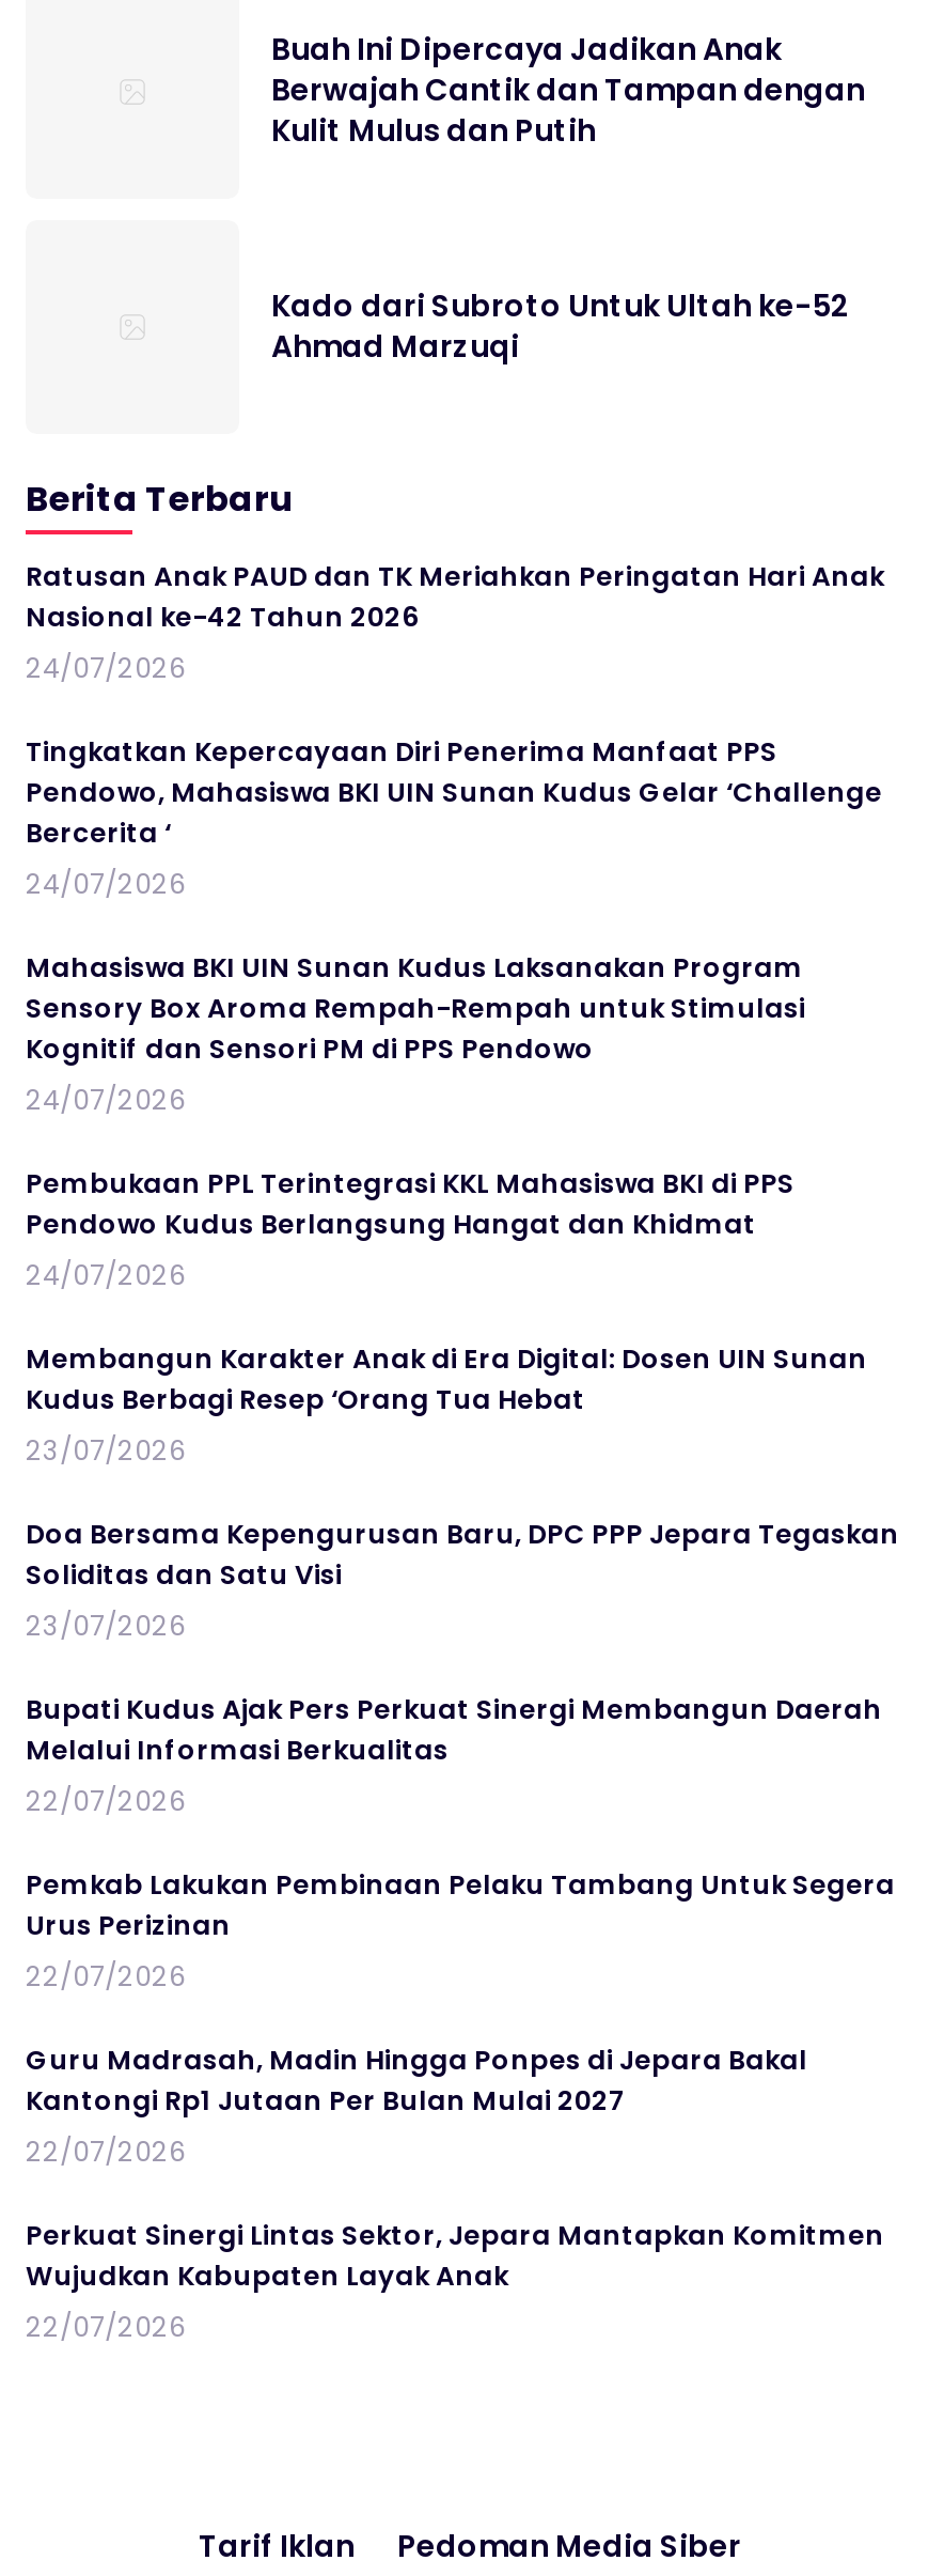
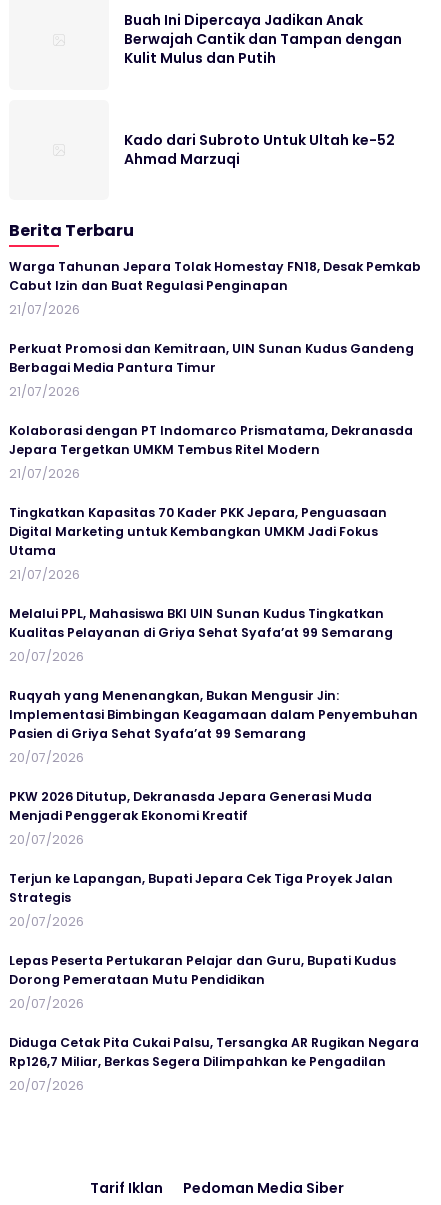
[26,557,884,685] Ratusan Anak PAUD dan TK Meriahkan Peringatan Hari Anak | Nasional ke-42 Tahun 2026 | 24/07/2026 -> [9,257,421,317] Warga Tahunan Jepara Tolak Homestay FN18, Desak Pemkab | Cabut Izin dan Buat Regulasi Penginapan | 21/07/2026
[26,732,882,901] Tingkatkan Kepercayaan Diri Penerima Manfaat PPS | Pendowo, Mahasiswa BKI UIN Sunan Kudus Gelar ‘Challenge | Bercerita ‘ | 24/07/2026 -> [9,339,414,399] Perkuat Promosi dan Kemitraan, UIN Sunan Kudus Gandeng | Berbagai Media Pantura Timur | 21/07/2026
[26,948,805,1117] Mahasiswa BKI UIN Sunan Kudus Laksanakan Program | Sensory Box Aroma Rempah-Rempah untuk Stimulasi | Kognitif dan Sensori PM di PPS Pendowo | 24/07/2026 -> [9,421,413,481] Kolaborasi dengan PT Indomarco Prismatama, Dekranasda | Jepara Tergetkan UMKM Tembus Ritel Modern | 21/07/2026
[26,1164,795,1292] Pembukaan PPL Terintegrasi KKL Mahasiswa BKI di PPS | Pendowo Kudus Berlangsung Hangat dan Khidmat | 24/07/2026 -> [9,503,387,582] Tingkatkan Kapasitas 70 Kader PKK Jepara, Penguasaan | Digital Marketing untuk Kembangkan UMKM Jadi Fokus | Utama | 21/07/2026
[26,1339,867,1468] Membangun Karakter Anak di Era Digital: Dosen UIN Sunan | Kudus Berbagi Resep ‘Orang Tua Hebat | 23/07/2026 -> [9,604,393,664] Melalui PPL, Mahasiswa BKI UIN Sunan Kudus Tingkatkan | Kualitas Pelayanan di Griya Sehat Syafa’at 99 Semarang | 20/07/2026
[26,1515,899,1643] Doa Bersama Kepengurusan Baru, DPC PPP Jepara Tegaskan | Soliditas dan Satu Visi | 23/07/2026 -> [9,686,418,765] Ruqyah yang Menenangkan, Bukan Mengusir Jin: | Implementasi Bimbingan Keagamaan dalam Penyembuhan | Pasien di Griya Sehat Syafa’at 99 Semarang | 20/07/2026
[26,1690,882,1818] Bupati Kudus Ajak Pers Perkuat Sinergi Membangun Daerah | Melalui Informasi Berkualitas | 22/07/2026 -> [9,787,372,847] PKW 2026 Ditutup, Dekranasda Jepara Generasi Muda | Menjadi Penggerak Ekonomi Kreatif | 20/07/2026
[26,1865,895,1993] Pemkab Lakukan Pembinaan Pelaku Tambang Untuk Segera | Urus Perizinan | 22/07/2026 -> [9,869,393,929] Terjun ke Lapangan, Bupati Jepara Cek Tiga Proyek Jalan | Strategis | 20/07/2026
[26,2040,807,2169] Guru Madrasah, Madin Hingga Ponpes di Jepara Bakal | Kantongi Rp1 Jutaan Per Bulan Mulai 2027 | 22/07/2026 -> [9,951,396,1011] Lepas Peserta Pertukaran Pelajar dan Guru, Bupati Kudus | Dorong Pemerataan Mutu Pendidikan | 20/07/2026
[26,2216,884,2344] Perkuat Sinergi Lintas Sektor, Jepara Mantapkan Komitmen | Wujudkan Kabupaten Layak Anak | 22/07/2026 -> [9,1033,419,1093] Diduga Cetak Pita Cukai Palsu, Tersangka AR Rugikan Negara | Rp126,7 Miliar, Berkas Segera Dilimpahkan ke Pengadilan | 20/07/2026

